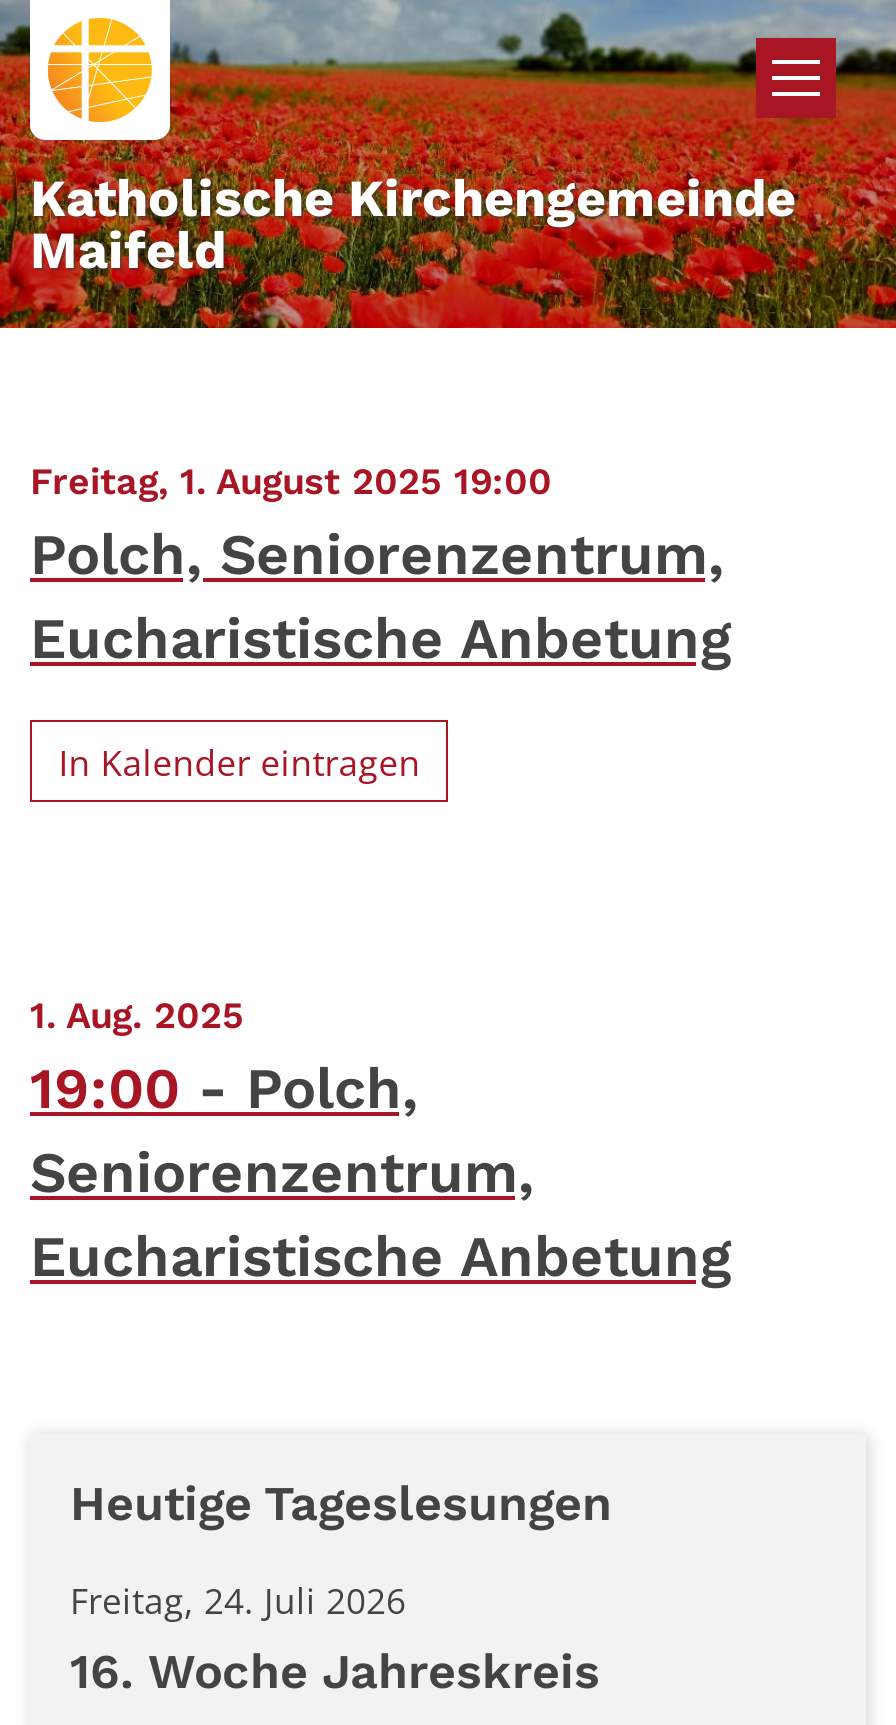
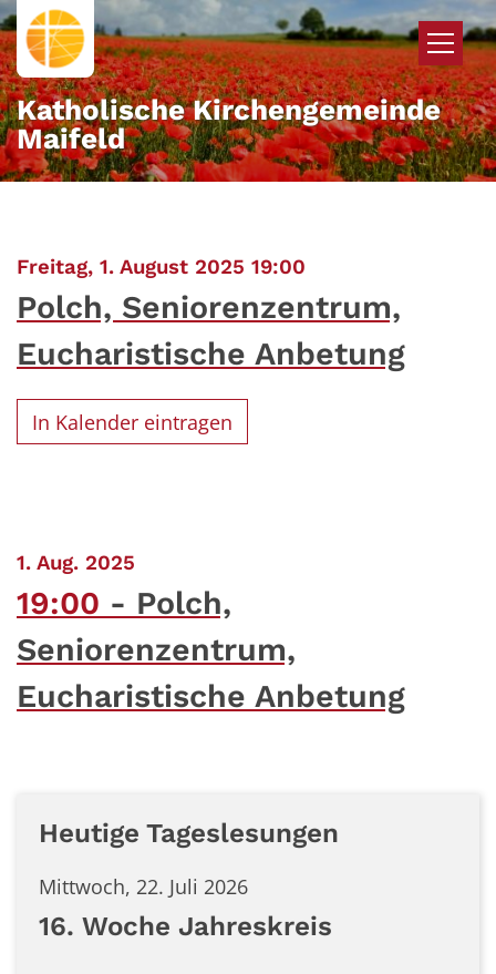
[70,1576,406,1624] Freitag, 24. Juli 2026 -> [39,873,248,900] Mittwoch, 22. Juli 2026

